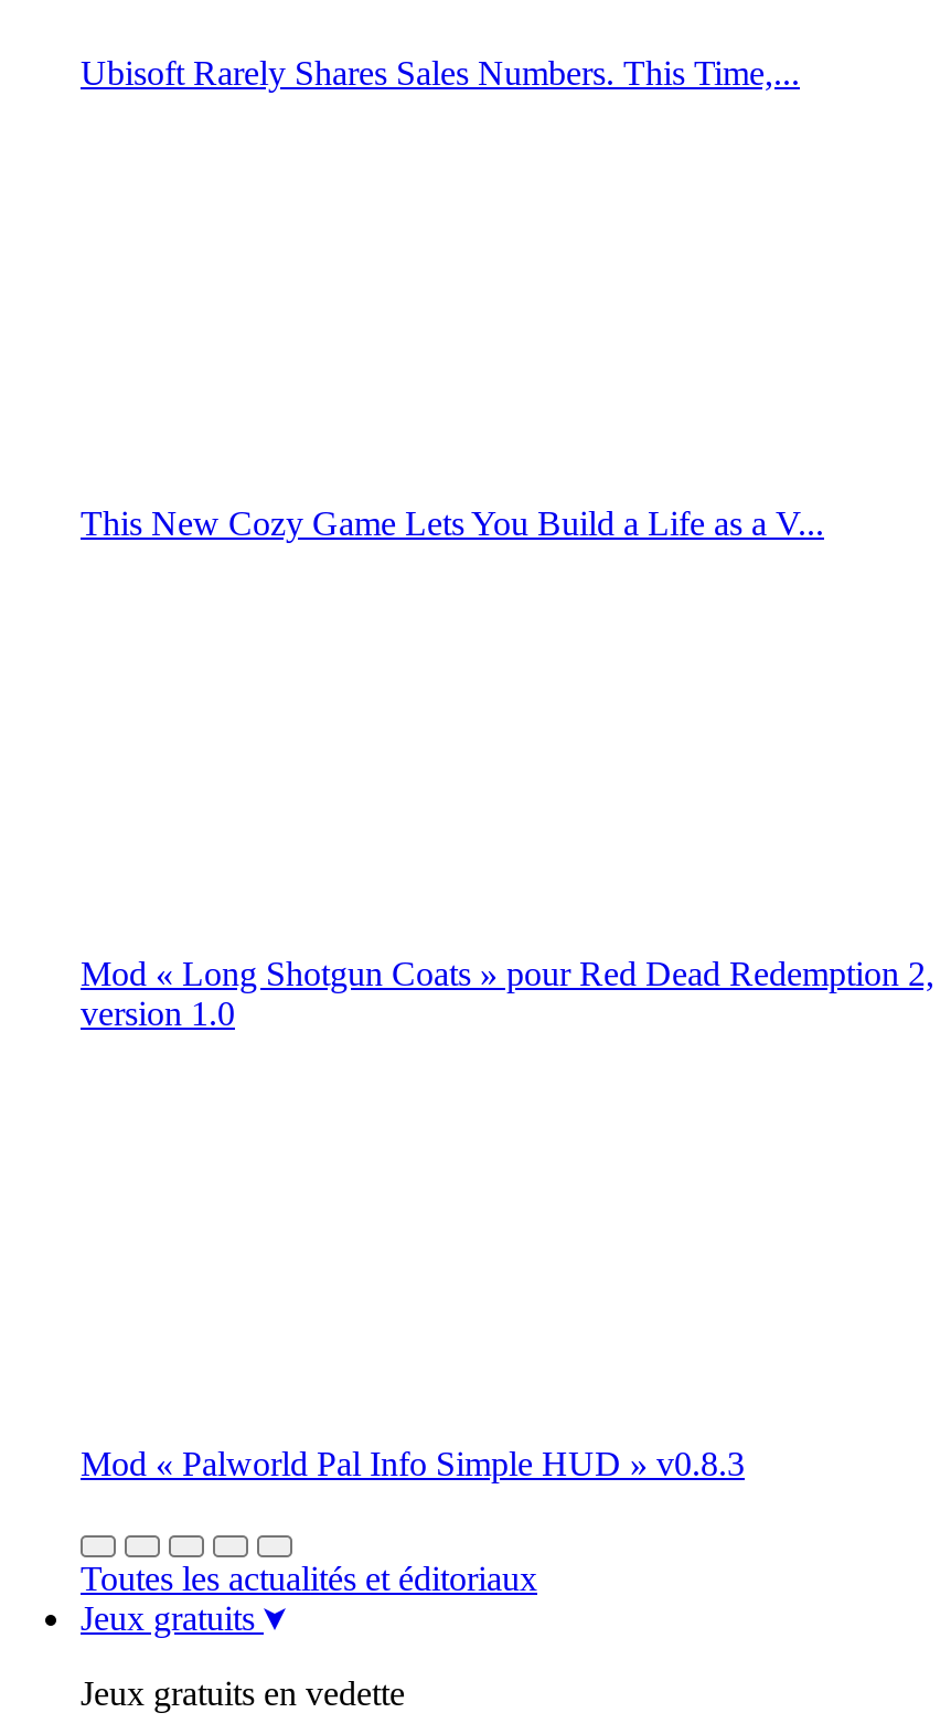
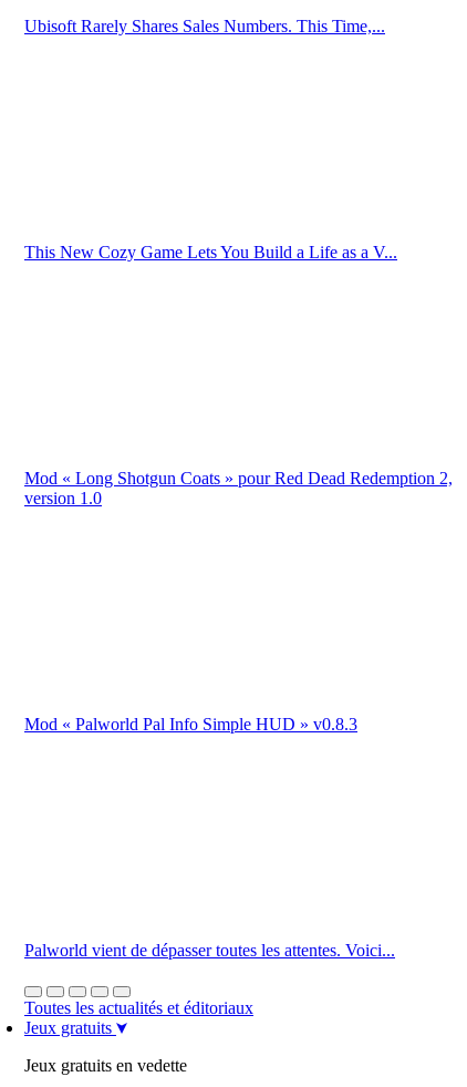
none -> [24,941,395,960] Palworld vient de dépasser toutes les attentes. Voici...

